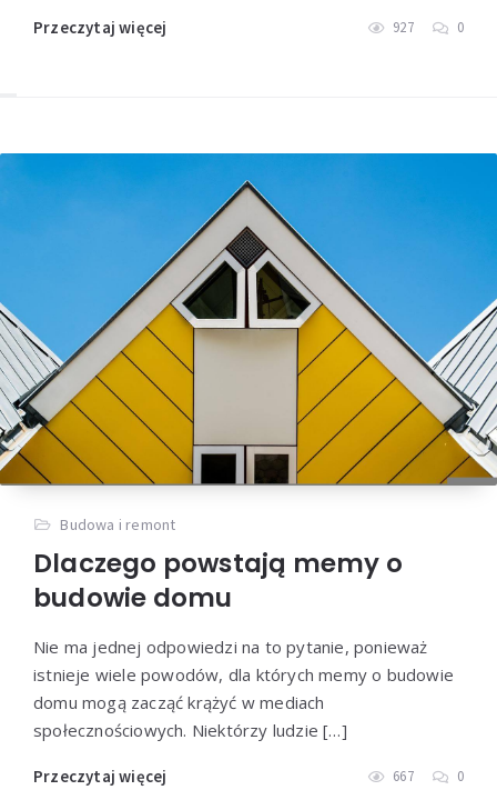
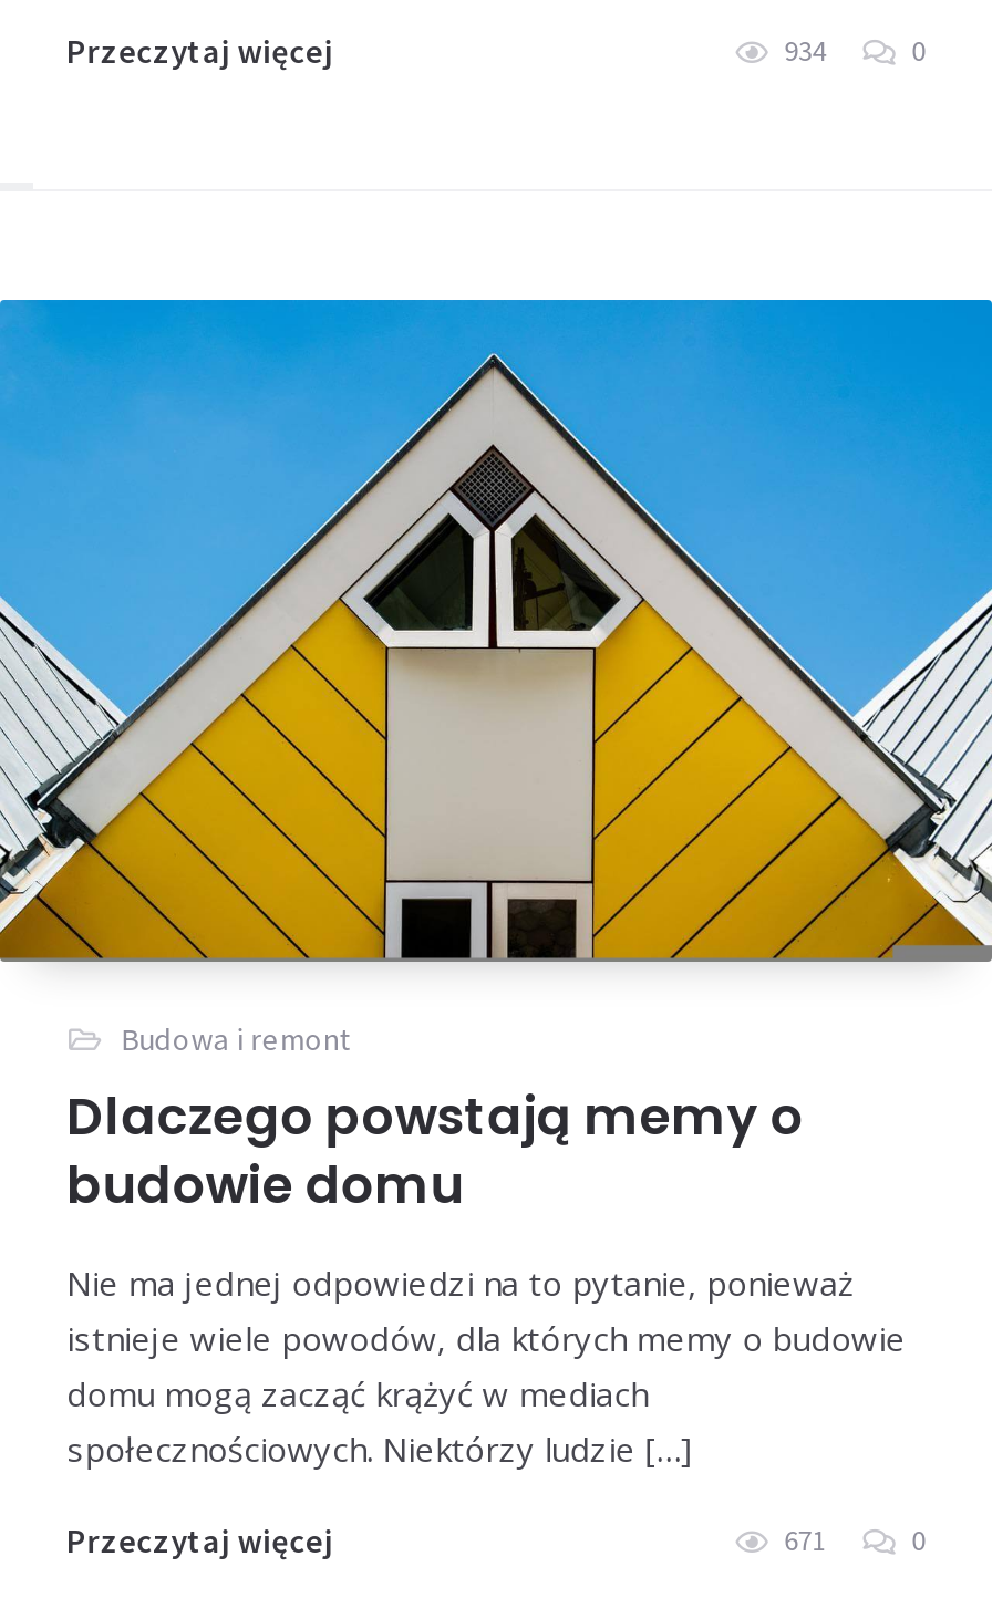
[393,18,414,37] 927 -> [784,32,825,69] 934
[393,766,414,785] 667 -> [784,1522,825,1560] 671

